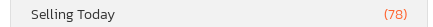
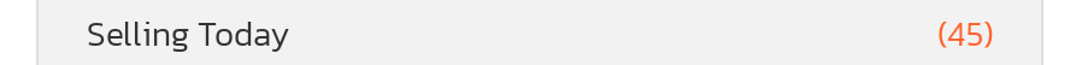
[384,3,407,24] (78) -> [937,8,993,59] (45)

